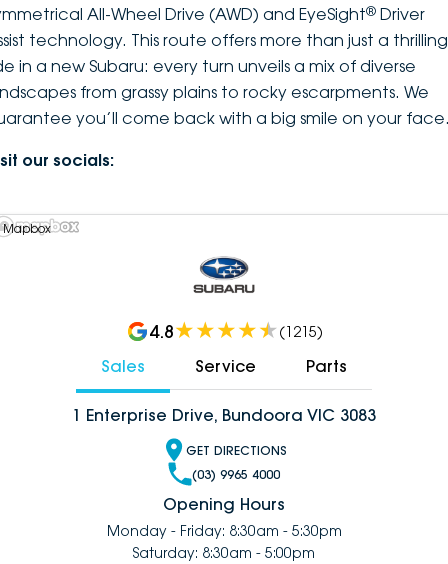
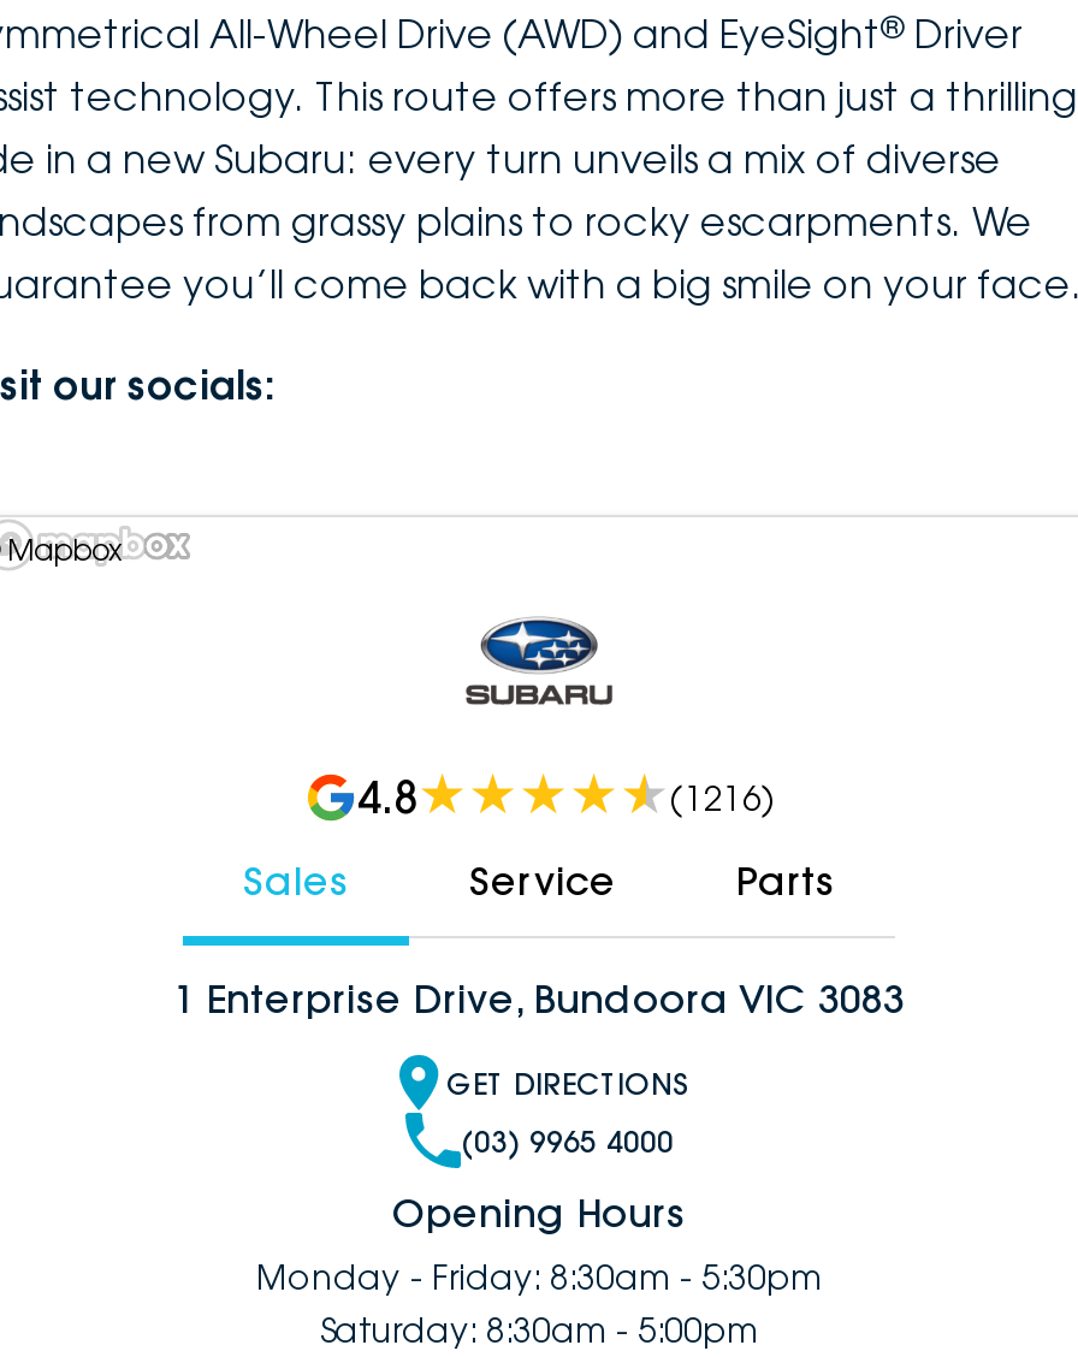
[278,323,322,340] (1215) -> [670,777,776,818] (1216)

